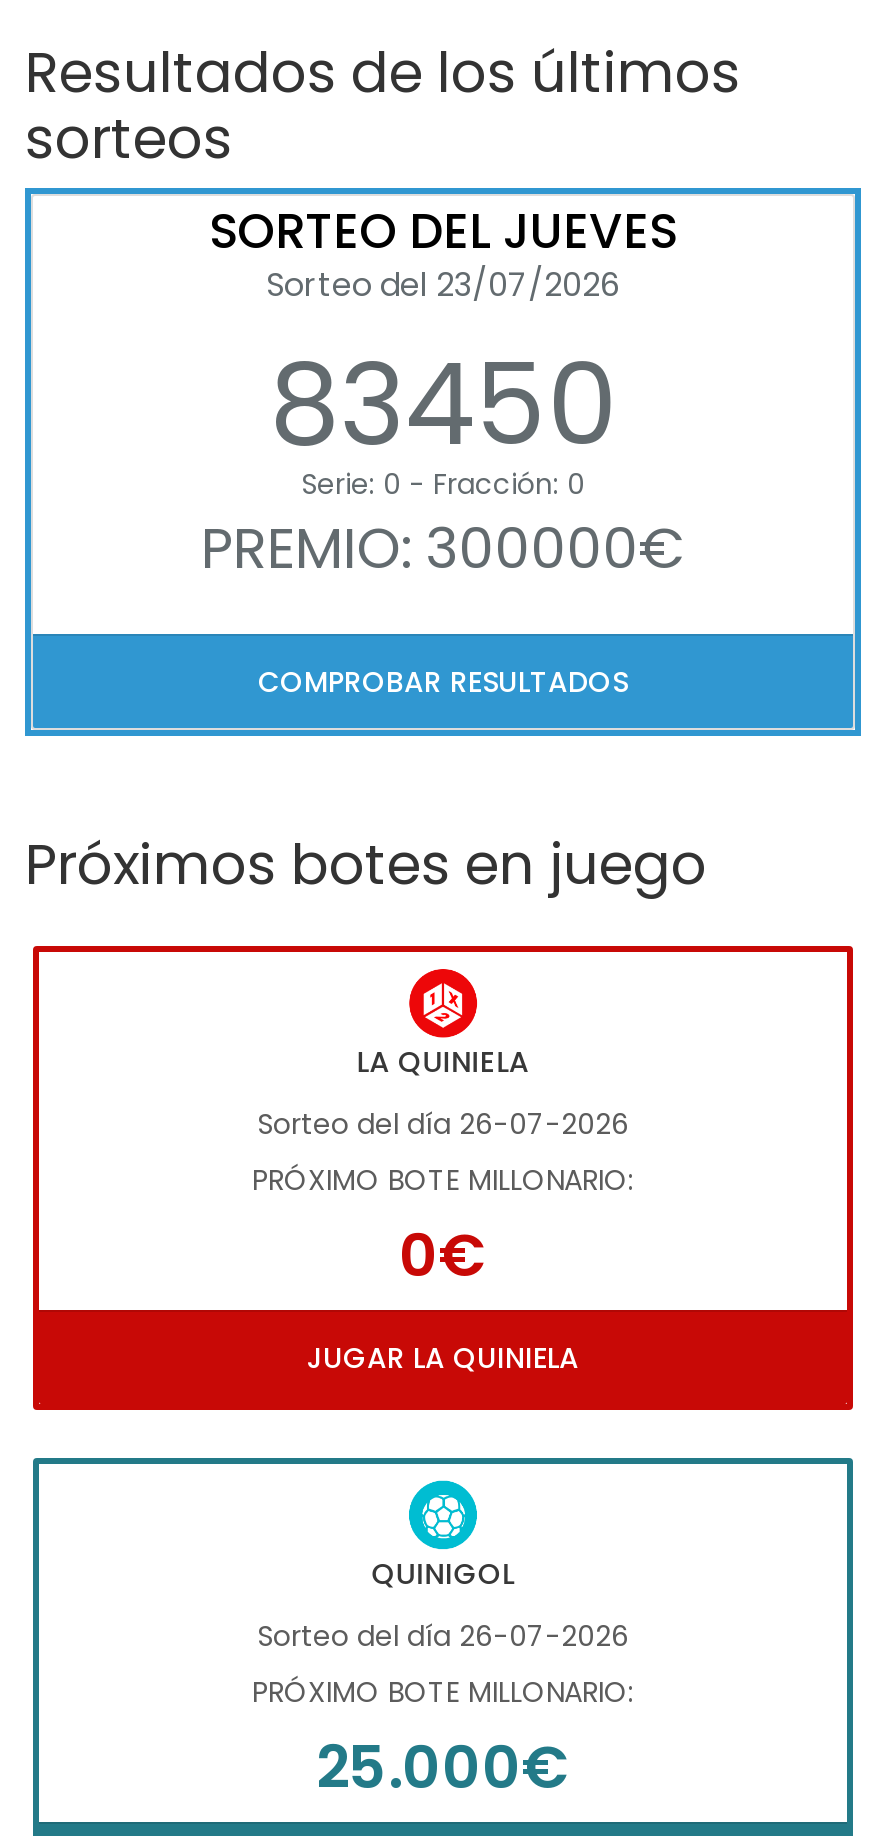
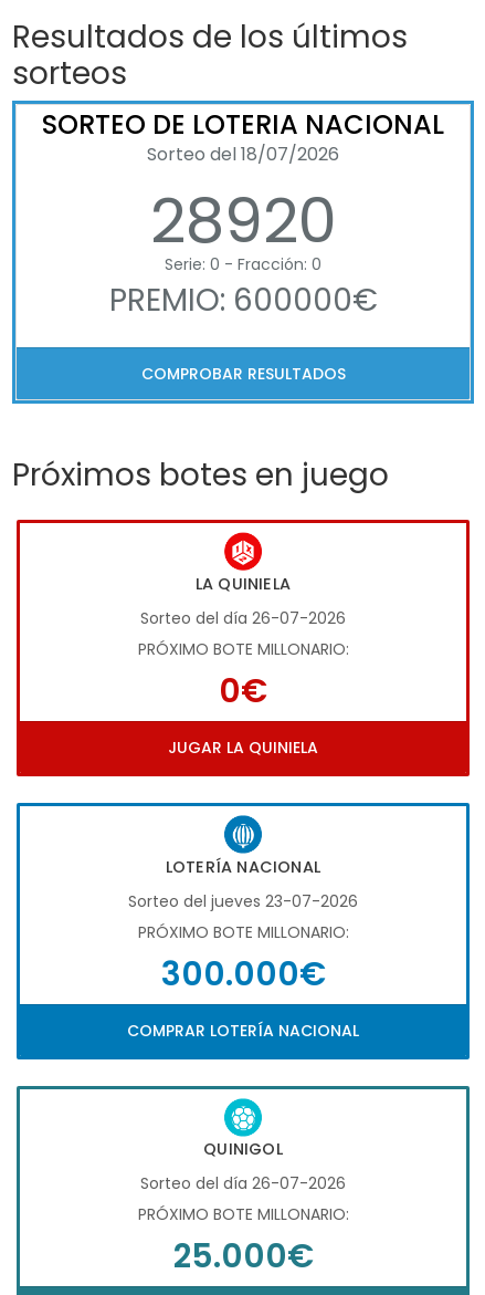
[209,198,677,484] SORTEO DEL JUEVES | Sorteo del 23/07/2026 | 83450 -> [42,106,444,264] SORTEO DE LOTERIA NACIONAL | Sorteo del 18/07/2026 | 28920
[201,510,685,588] PREMIO: 300000€ -> [109,278,377,322] PREMIO: 600000€
none -> [17,803,470,1061] [image] | LOTERÍA NACIONAL | Sorteo del jueves 23-07-2026 | PRÓXIMO BOTE MILLONARIO: | 300.000€ | COMPRAR LOTERÍA NACIONAL

